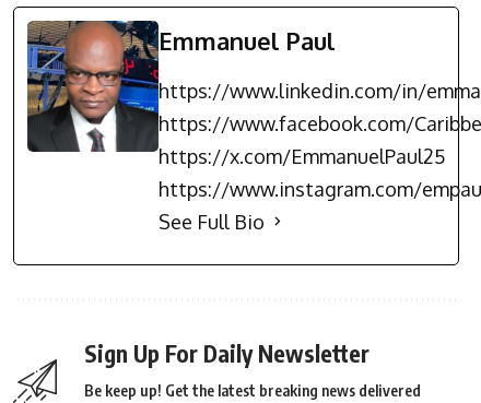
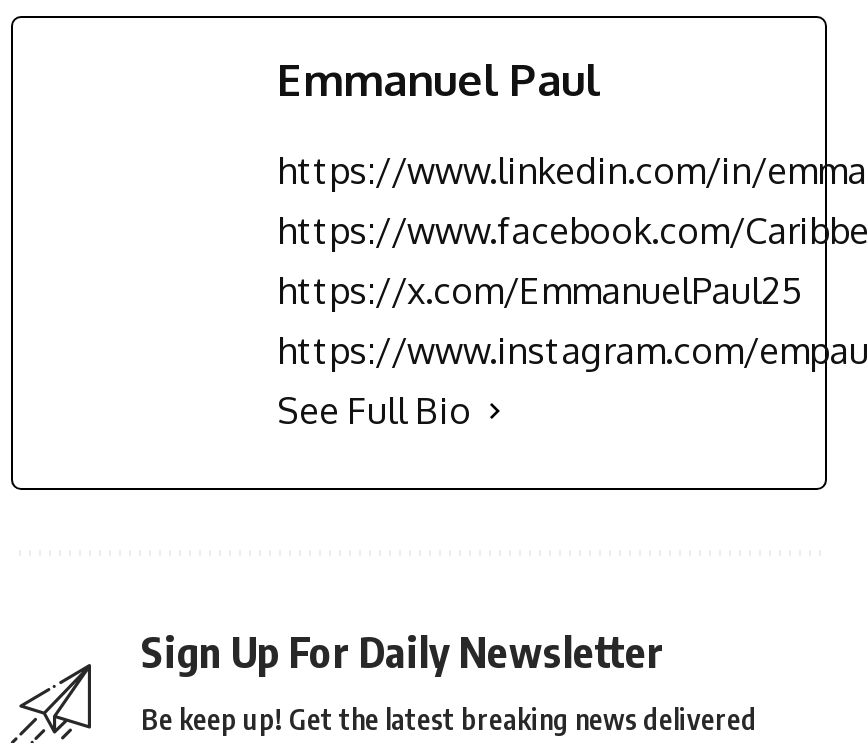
[26,20,160,153] [image] -> none

